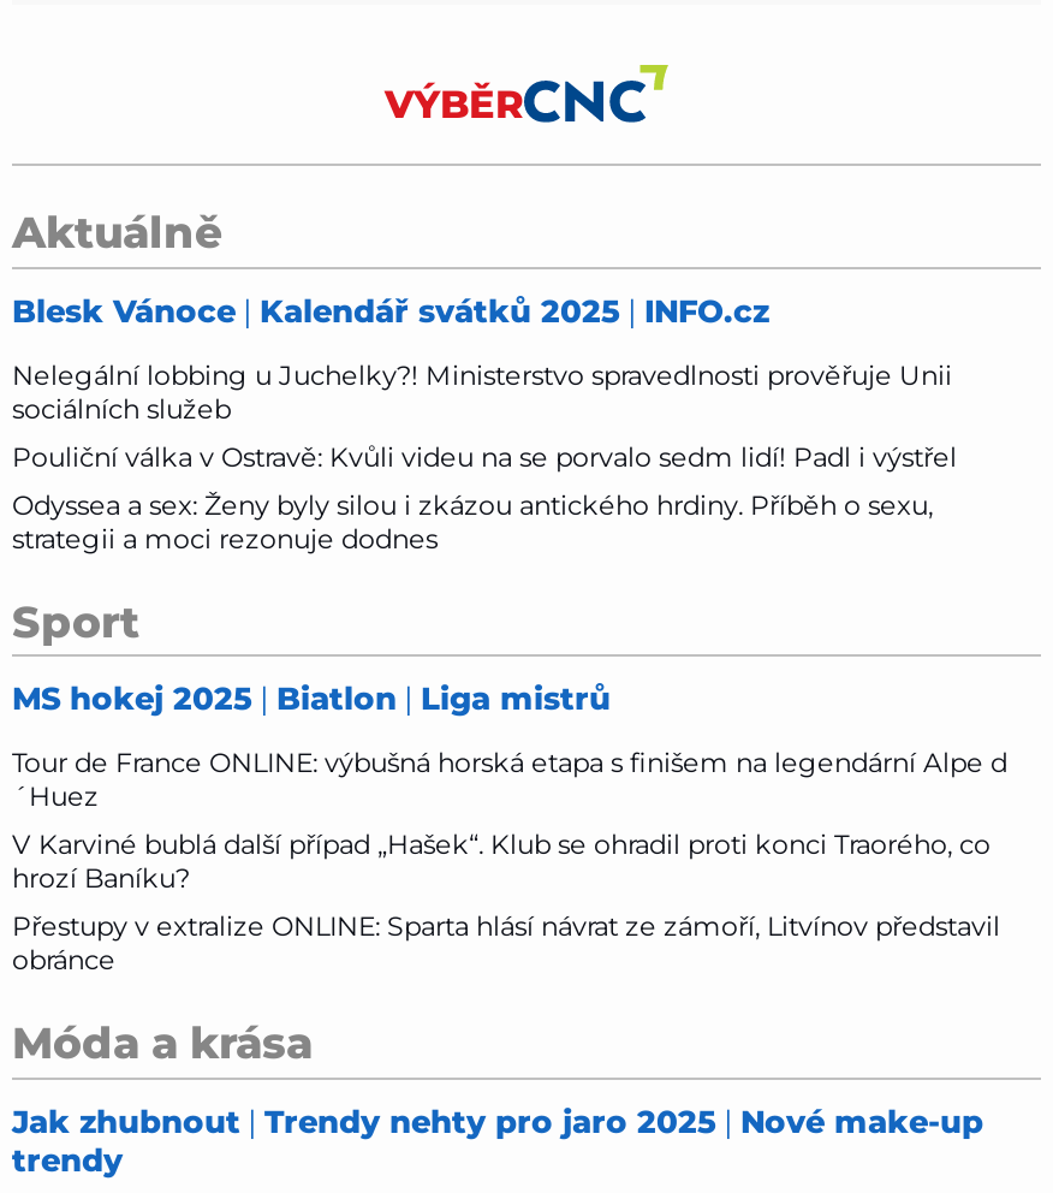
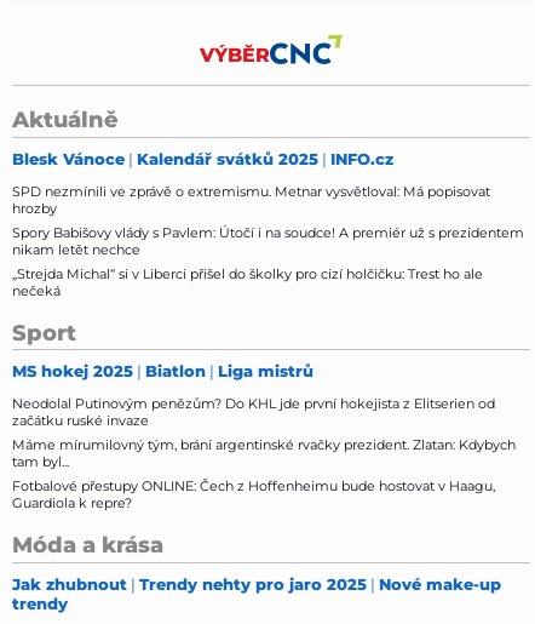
[12,357,957,554] Nelegální lobbing u Juchelky?! Ministerstvo spravedlnosti prověřuje Unii | sociálních služeb | Pouliční válka v Ostravě: Kvůli videu na se porvalo sedm lidí! Padl i výstřel | Odyssea a sex: Ženy byly silou i zkázou antického hrdiny. Příběh o sexu, | strategii a moci rezonuje dodnes -> [12,182,524,299] SPD nezmínili ve zprávě o extremismu. Metnar vysvětloval: Má popisovat | hrozby | Spory Babišovy vlády s Pavlem: Útočí i na soudce! A premiér už s prezidentem | nikam letět nechce | „Strejda Michal“ si v Liberci přišel do školky pro cizí holčičku: Trest ho ale | nečeká
[12,746,1007,977] Tour de France ONLINE: výbušná horská etapa s finišem na legendární Alpe d | ´Huez | V Karviné bublá další případ „Hašek“. Klub se ohradil proti konci Traorého, co | hrozí Baníku? | Přestupy v extralize ONLINE: Sparta hlásí návrat ze zámoří, Litvínov představil | obránce -> [12,395,516,511] Neodolal Putinovým penězům? Do KHL jde první hokejista z Elitserien od | začátku ruské invaze | Máme mírumilovný tým, brání argentinské rvačky prezident. Zlatan: Kdybych | tam byl... | Fotbalové přestupy ONLINE: Čech z Hoffenheimu bude hostovat v Haagu, | Guardiola k repre?

